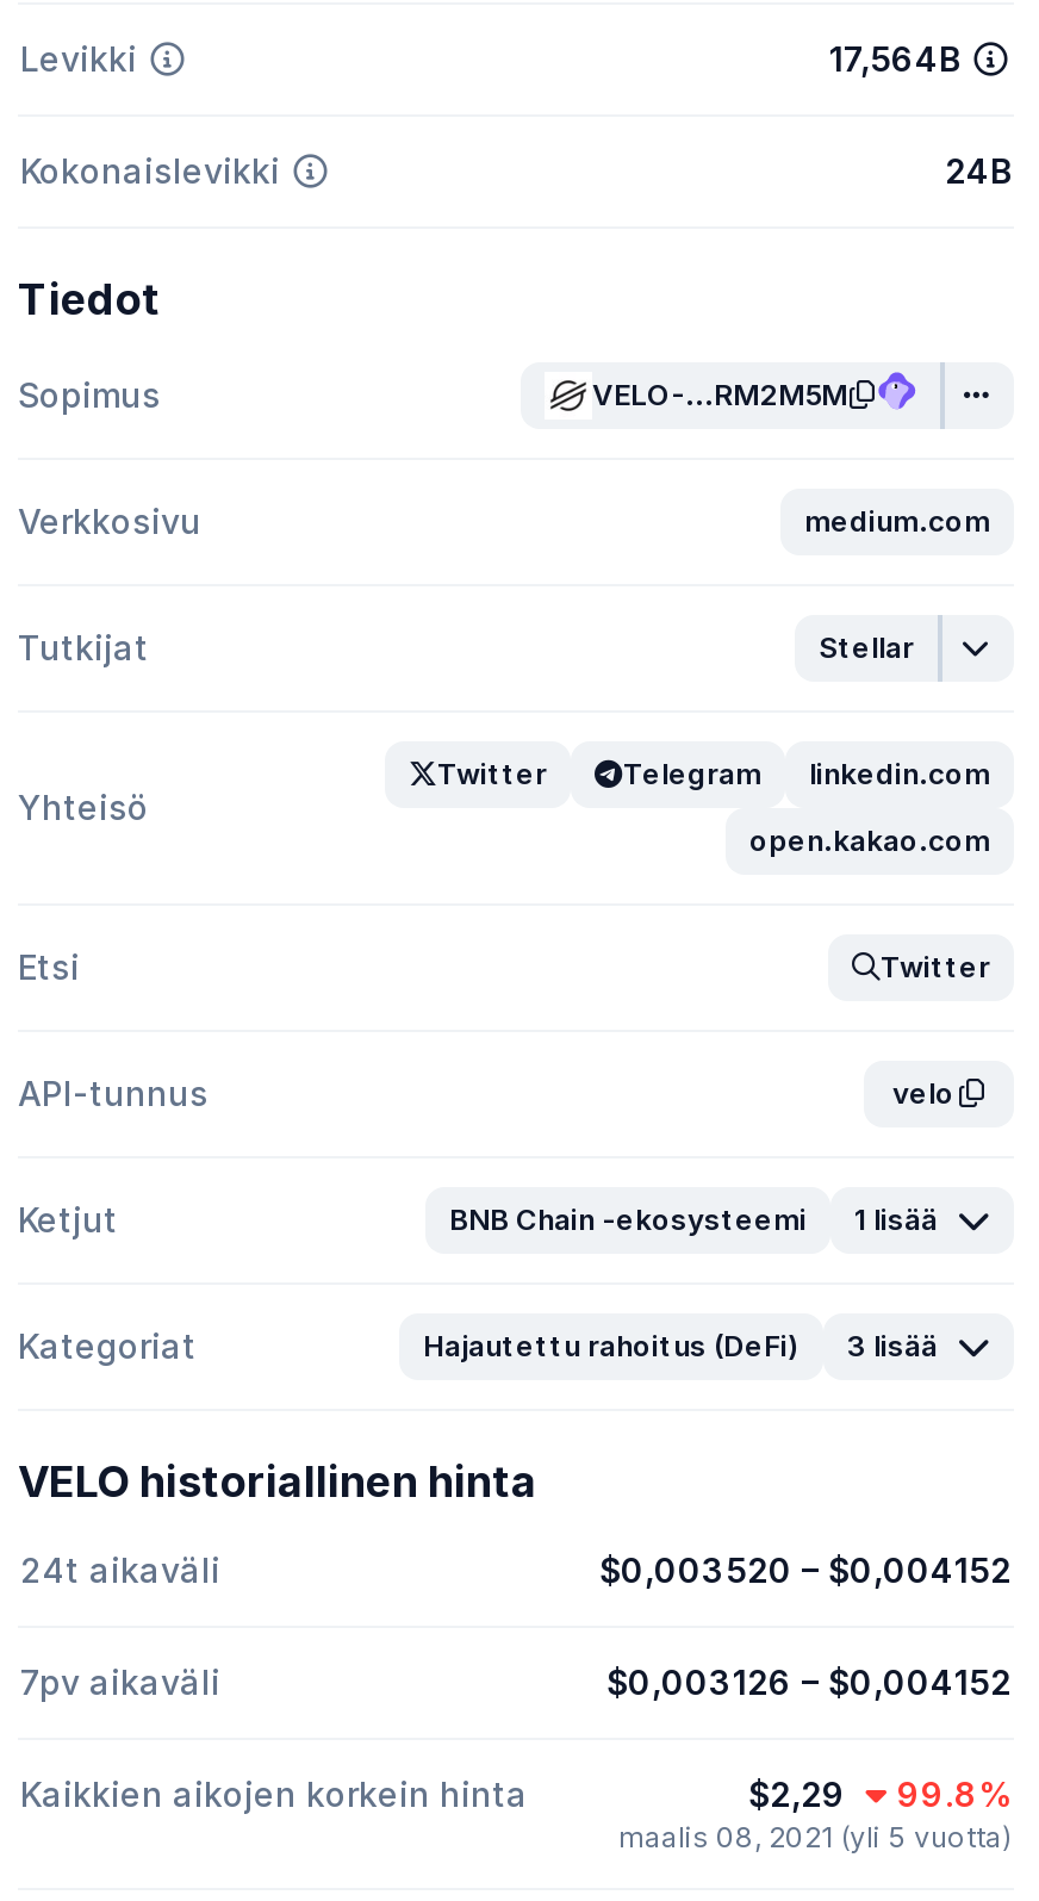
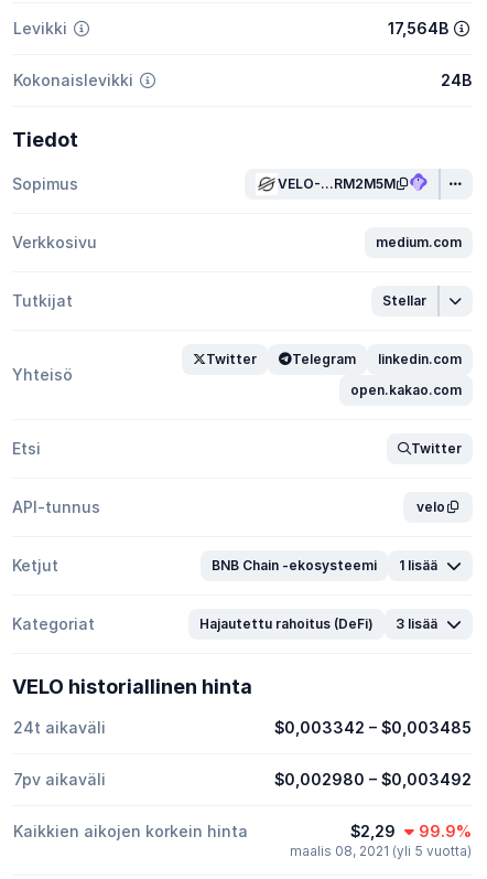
[599,1549,1012,1590] $0,003520 – $0,004152 -> [274,718,472,737] $0,003342 – $0,003485
[606,1661,1012,1702] $0,003126 – $0,004152 -> [274,770,472,789] $0,002980 – $0,003492
[748,1773,1012,1814] $2,29 99.8% -> [350,822,472,840] $2,29 99.9%

